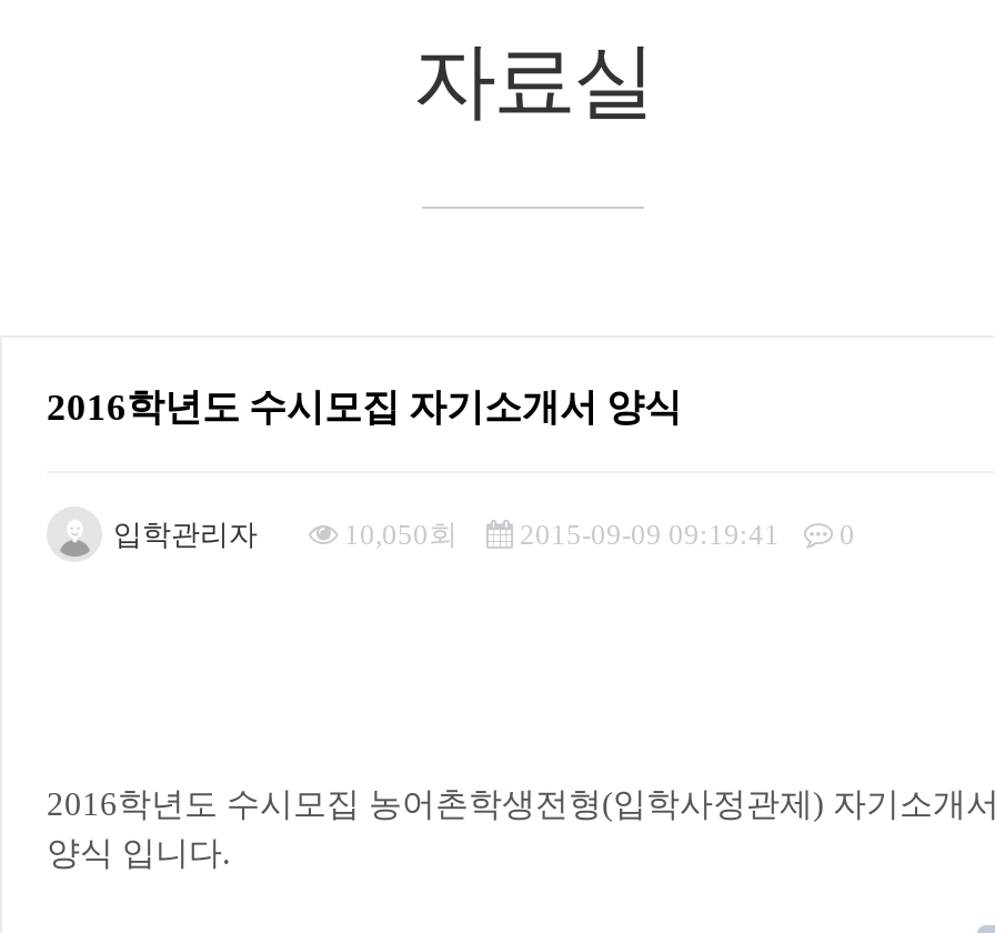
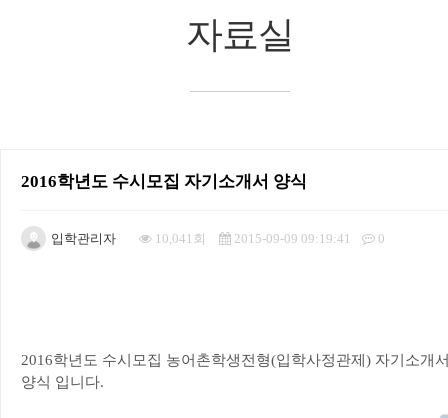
[338,518,855,551] 10,050회 2015-09-09 09:19:41 0 -> [152,231,385,246] 10,041회 2015-09-09 09:19:41 0

